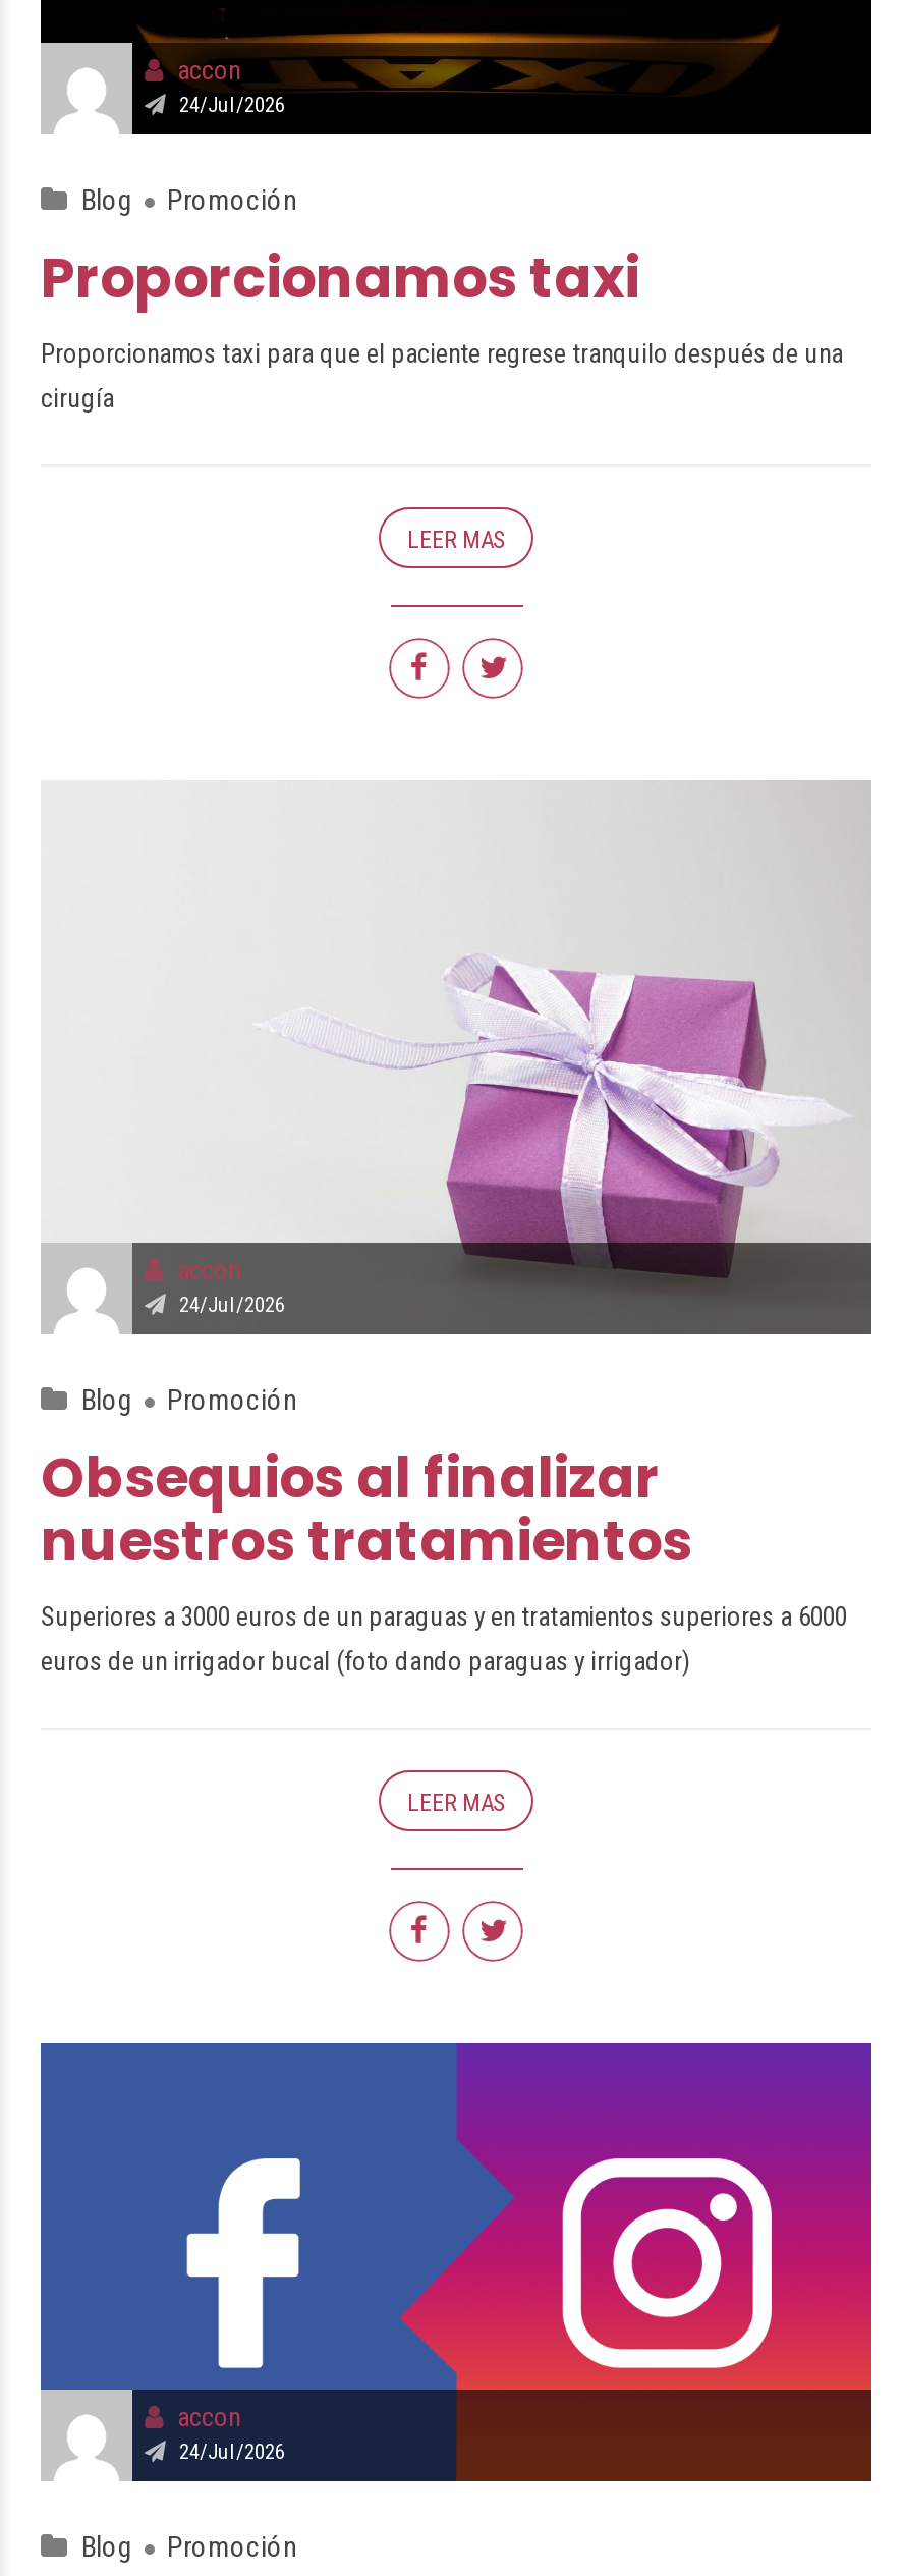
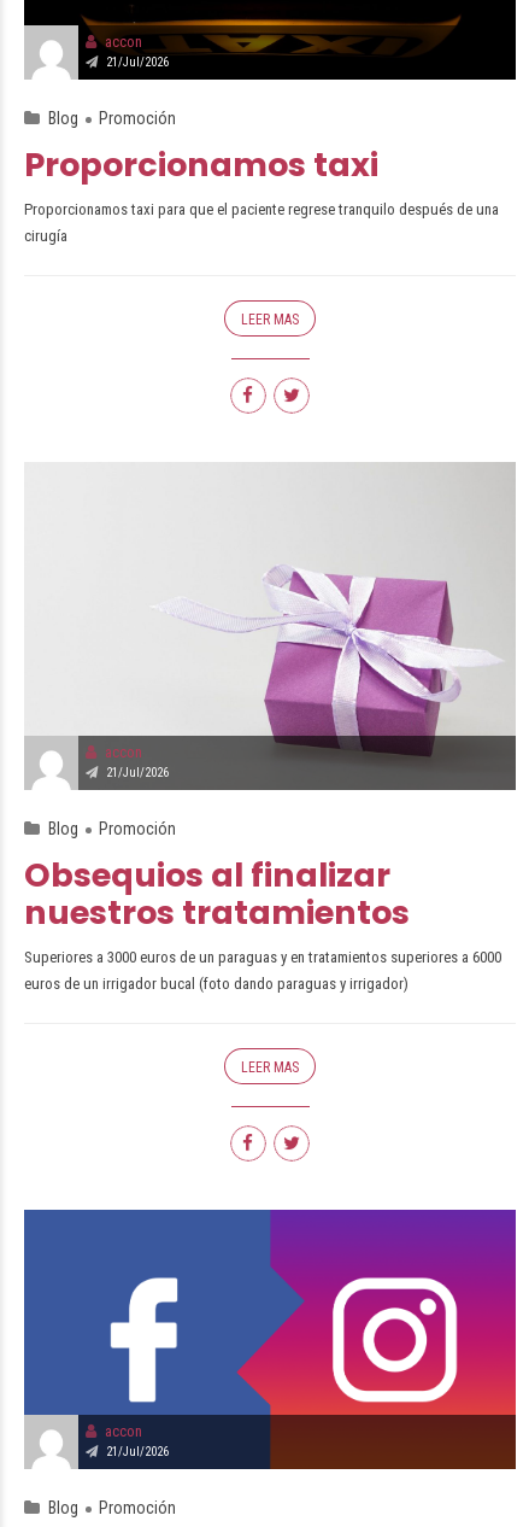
[179,92,285,118] 24/Jul/2026 -> [106,54,169,70] 21/Jul/2026
[179,1292,285,1318] 24/Jul/2026 -> [106,765,169,781] 21/Jul/2026
[179,2438,285,2464] 24/Jul/2026 -> [106,1443,169,1459] 21/Jul/2026

